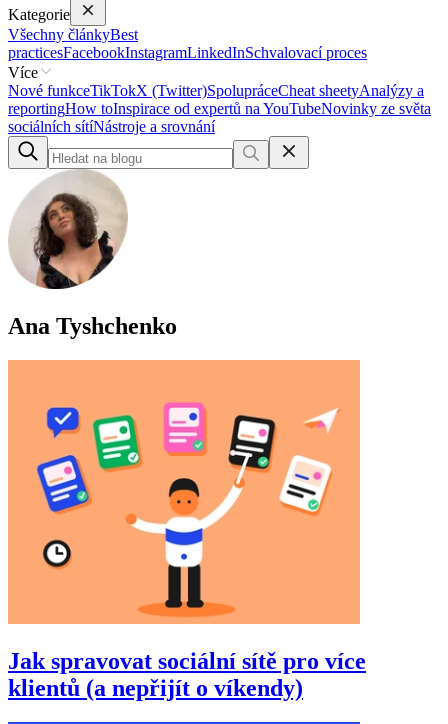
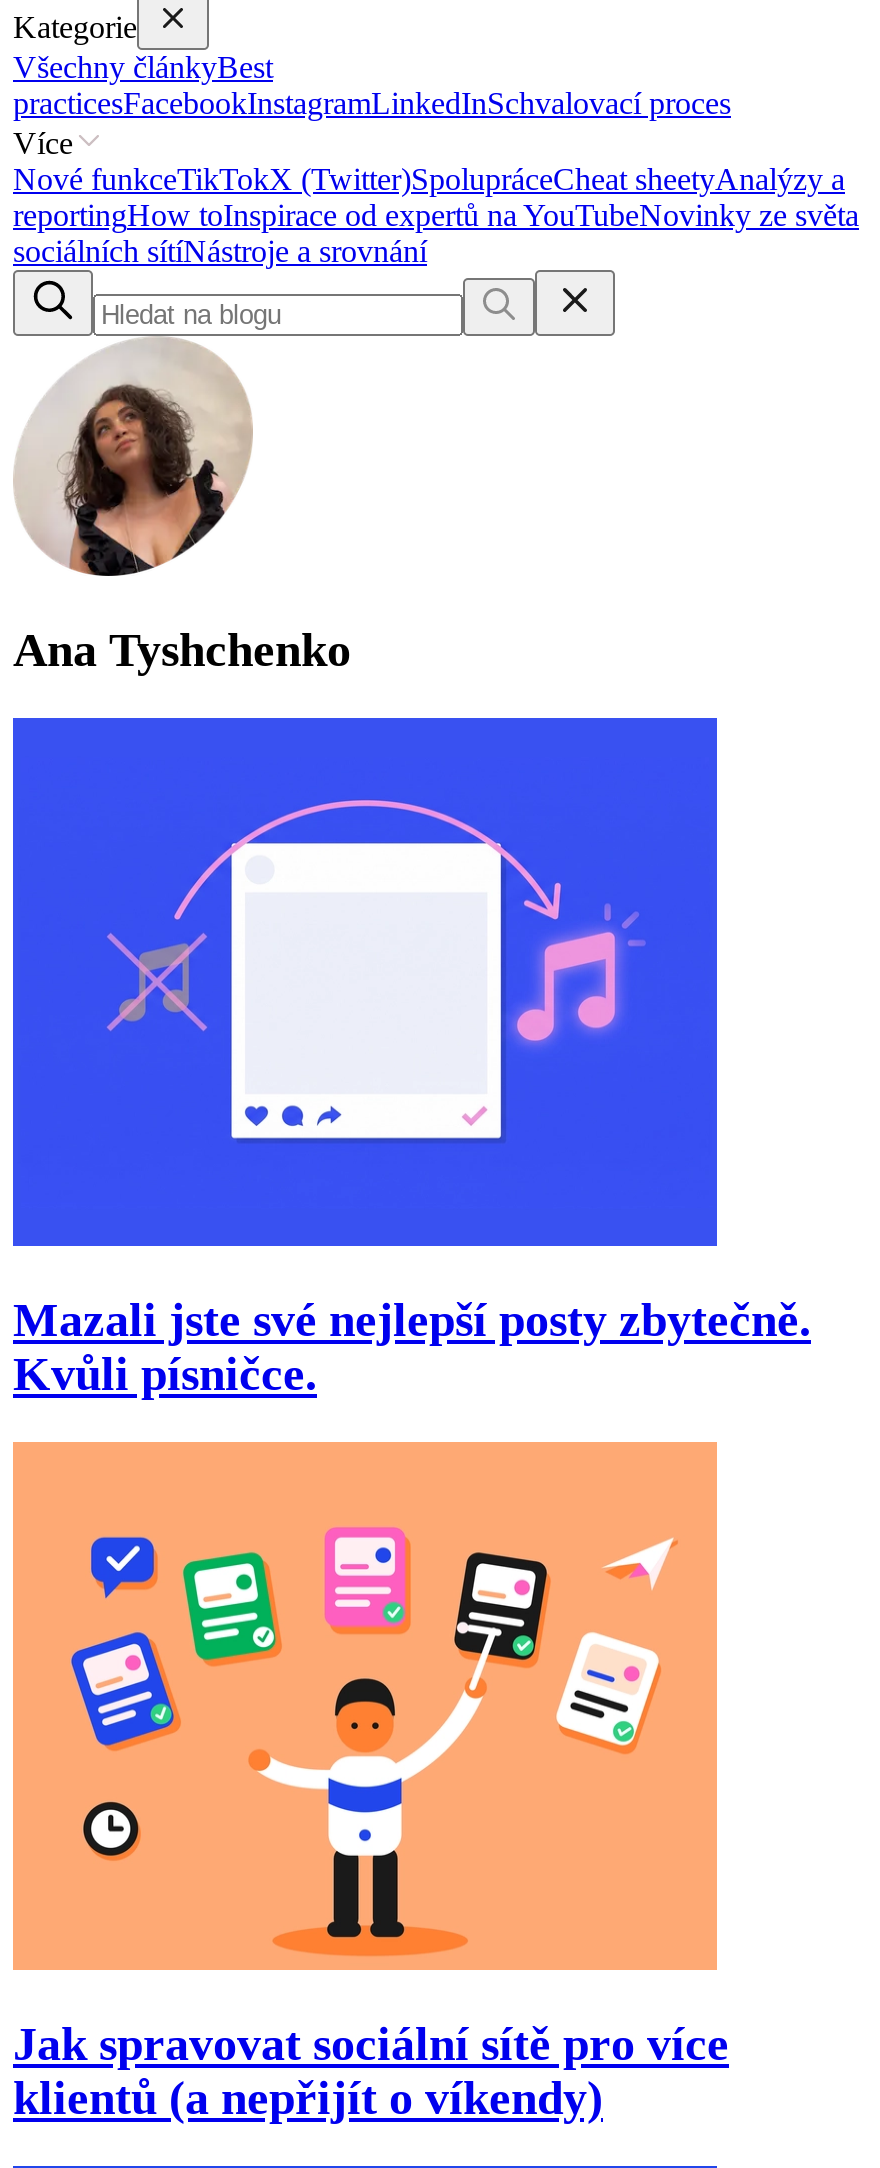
none -> [11,716,811,1400] [image] | Mazali jste své nejlepší posty zbytečně. | Kvůli písničce.

